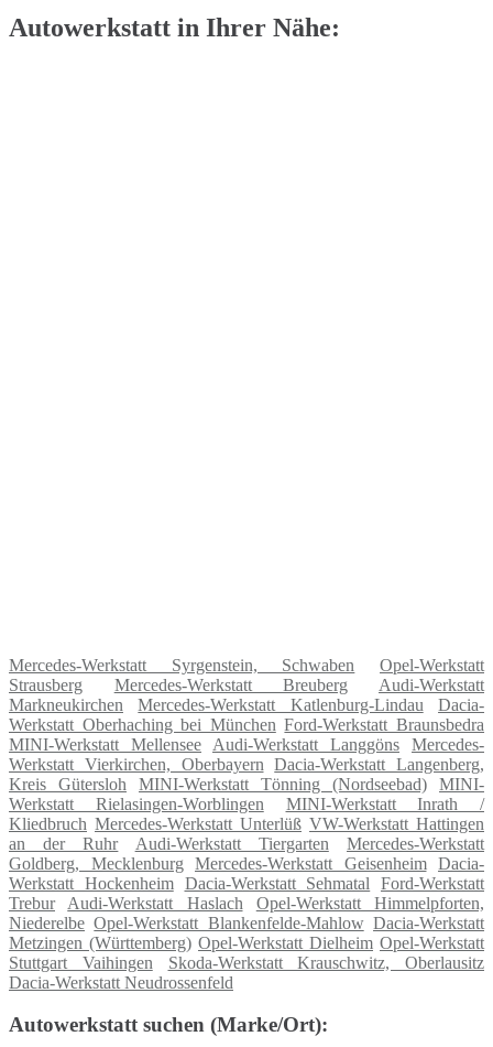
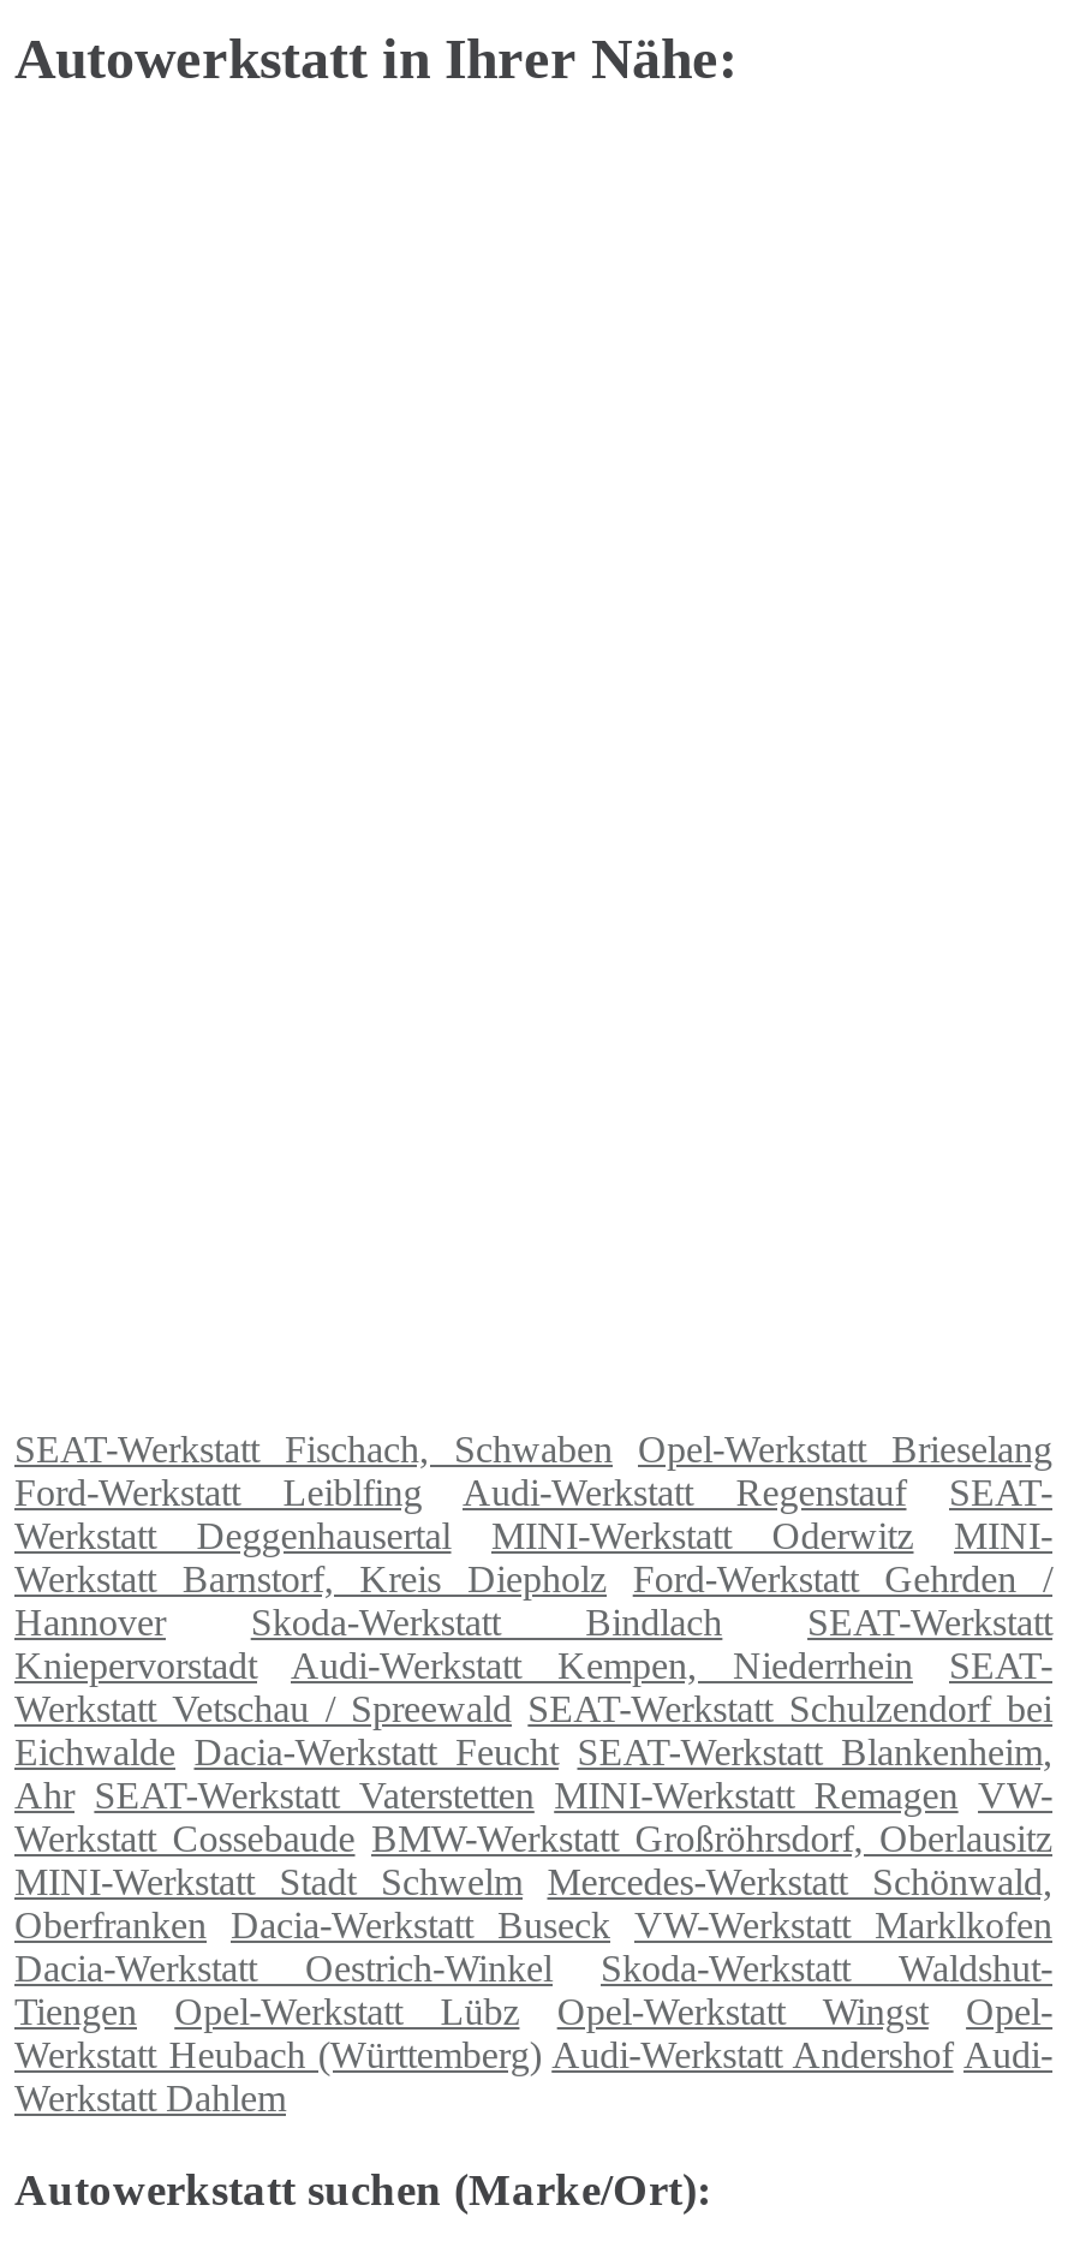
[9,655,484,793] Mercedes-Werkstatt Syrgenstein, Schwaben | Opel-Werkstatt | Strausberg | Mercedes-Werkstatt Breuberg | Audi-Werkstatt | Markneukirchen | Mercedes-Werkstatt Katlenburg-Lindau | Dacia- | Werkstatt Oberhaching bei München Ford-Werkstatt Braunsbedra | MINI-Werkstatt Mellensee Audi-Werkstatt Langgöns | Mercedes- | Werkstatt Vierkirchen, Oberbayern Dacia-Werkstatt Langenberg, | Kreis Gütersloh | MINI-Werkstatt Tönning (Nordseebad) -> [14,1428,1052,1555] SEAT-Werkstatt Fischach, Schwaben | Opel-Werkstatt Brieselang | Ford-Werkstatt Leiblfing | Audi-Werkstatt Regenstauf | SEAT- | Werkstatt Deggenhausertal | MINI-Werkstatt Oderwitz
moved [439,774,484,793] -> [954,1514,1052,1555]: MINI-
[9,794,484,991] Werkstatt Rielasingen-Worblingen | MINI-Werkstatt Inrath / | Kliedbruch Mercedes-Werkstatt Unterlüß VW-Werkstatt Hattingen | an der Ruhr | Audi-Werkstatt Tiergarten | Mercedes-Werkstatt | Goldberg, Mecklenburg | Mercedes-Werkstatt Geisenheim | Dacia- | Werkstatt Hockenheim Dacia-Werkstatt Sehmatal Ford-Werkstatt | Trebur | Audi-Werkstatt Haslach | Opel-Werkstatt Himmelpforten, | Niederelbe Opel-Werkstatt Blankenfelde-Mahlow Dacia-Werkstatt | Metzingen (Württemberg) Opel-Werkstatt Dielheim Opel-Werkstatt | Stuttgart Vaihingen | Skoda-Werkstatt Krauschwitz, Oberlausitz | Dacia-Werkstatt Neudrossenfeld -> [14,1557,1052,2117] Werkstatt Barnstorf, Kreis Diepholz | Ford-Werkstatt Gehrden / | Hannover | Skoda-Werkstatt Bindlach | SEAT-Werkstatt | Kniepervorstadt | Audi-Werkstatt Kempen, Niederrhein | SEAT- | Werkstatt Vetschau / Spreewald SEAT-Werkstatt Schulzendorf bei | Eichwalde Dacia-Werkstatt Feucht SEAT-Werkstatt Blankenheim, | Ahr SEAT-Werkstatt Vaterstetten MINI-Werkstatt Remagen VW- | Werkstatt Cossebaude BMW-Werkstatt Großröhrsdorf, Oberlausitz | MINI-Werkstatt Stadt Schwelm | Mercedes-Werkstatt Schönwald, | Oberfranken Dacia-Werkstatt Buseck VW-Werkstatt Marklkofen | Dacia-Werkstatt Oestrich-Winkel | Skoda-Werkstatt Waldshut- | Tiengen | Opel-Werkstatt Lübz | Opel-Werkstatt Wingst | Opel- | Werkstatt Heubach (Württemberg) Audi-Werkstatt Andershof Audi- | Werkstatt Dahlem

